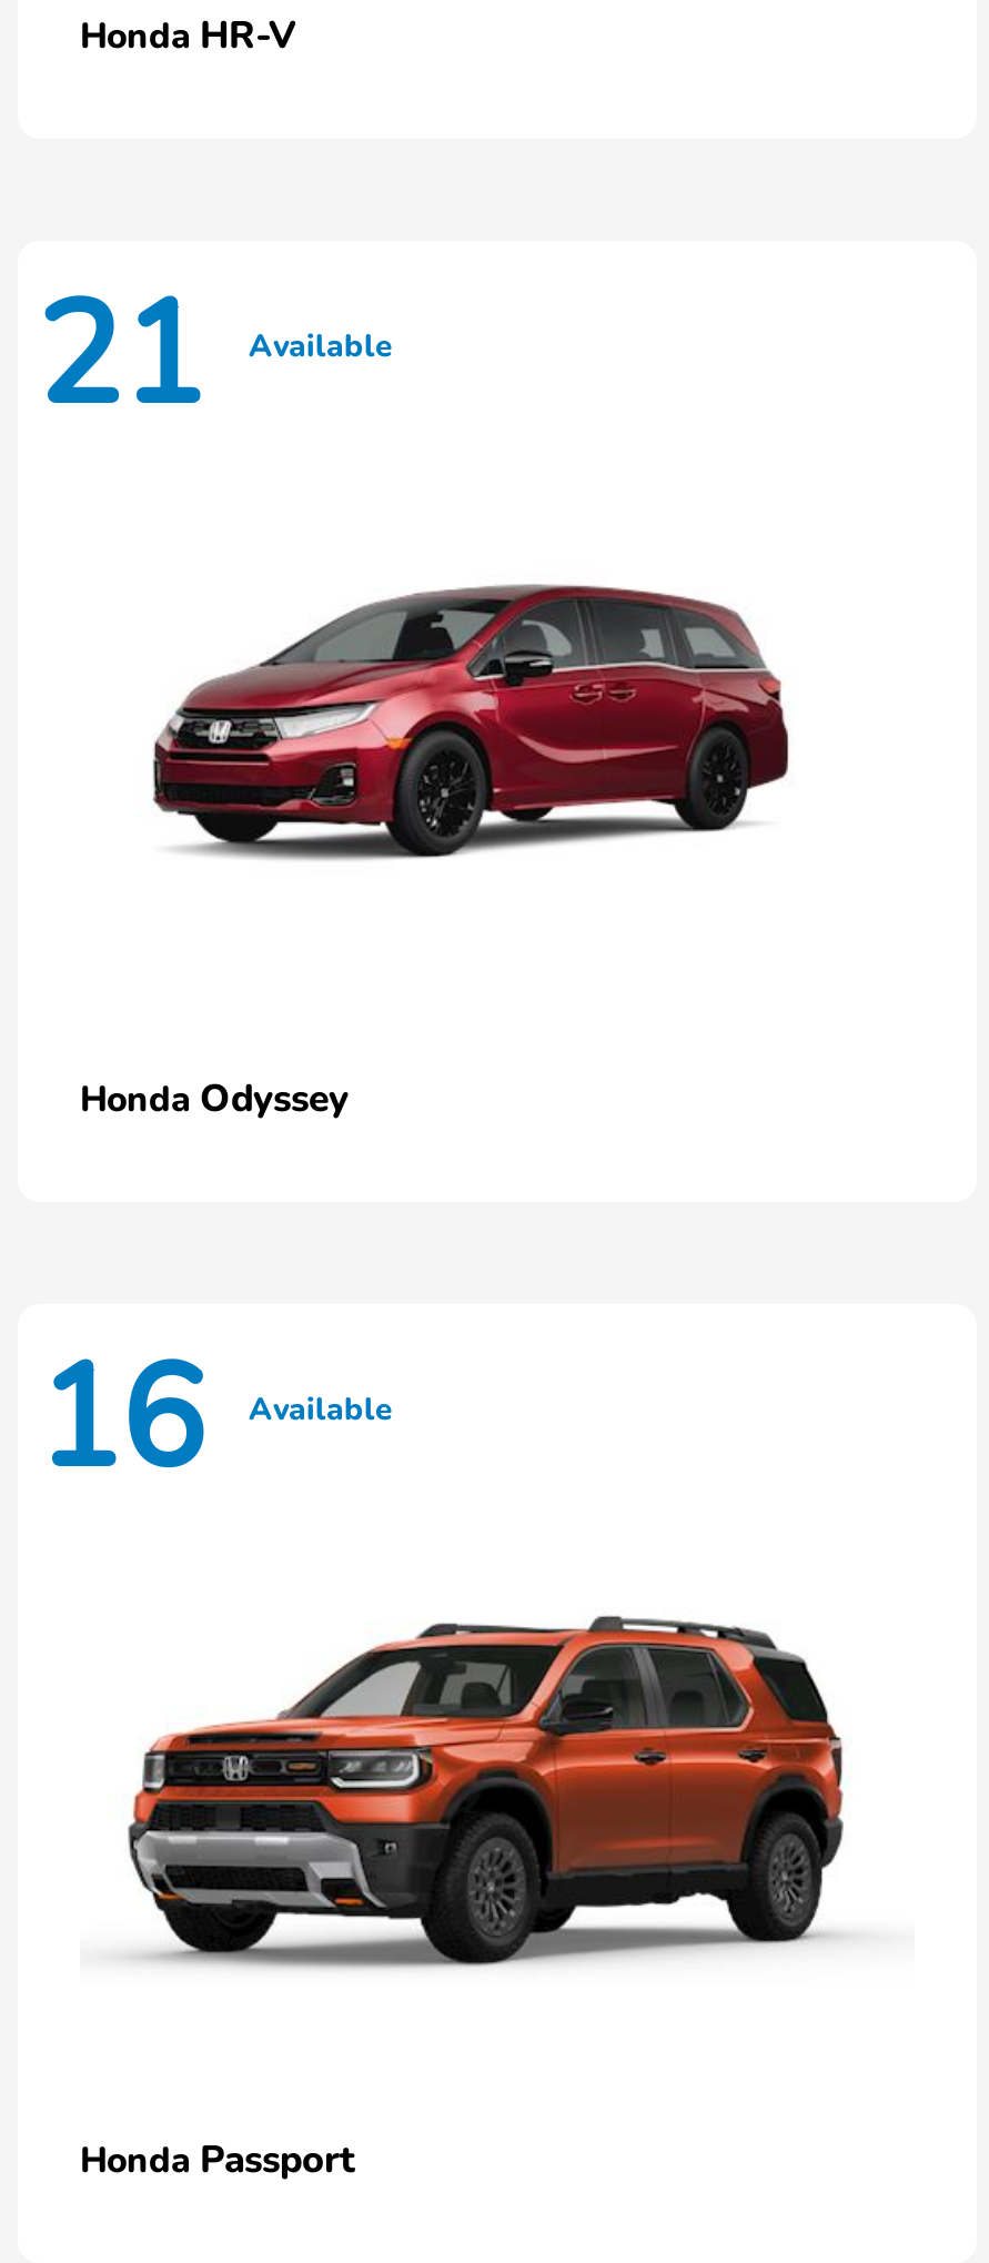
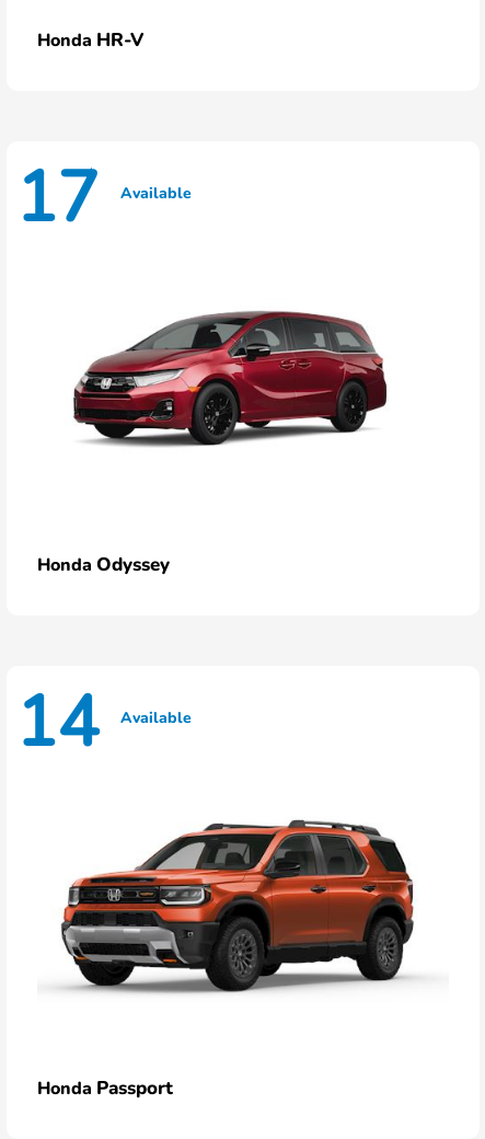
[36,259,393,455] 21 Available -> [15,150,192,247] 17 Available
[36,1322,393,1517] 16 Available -> [15,675,192,771] 14 Available

